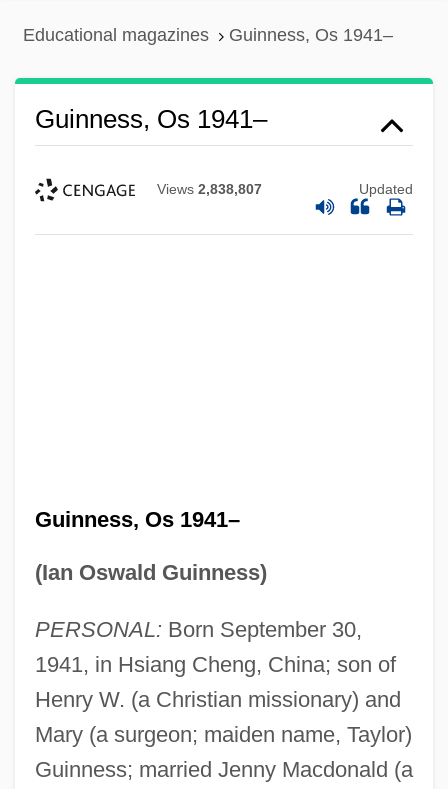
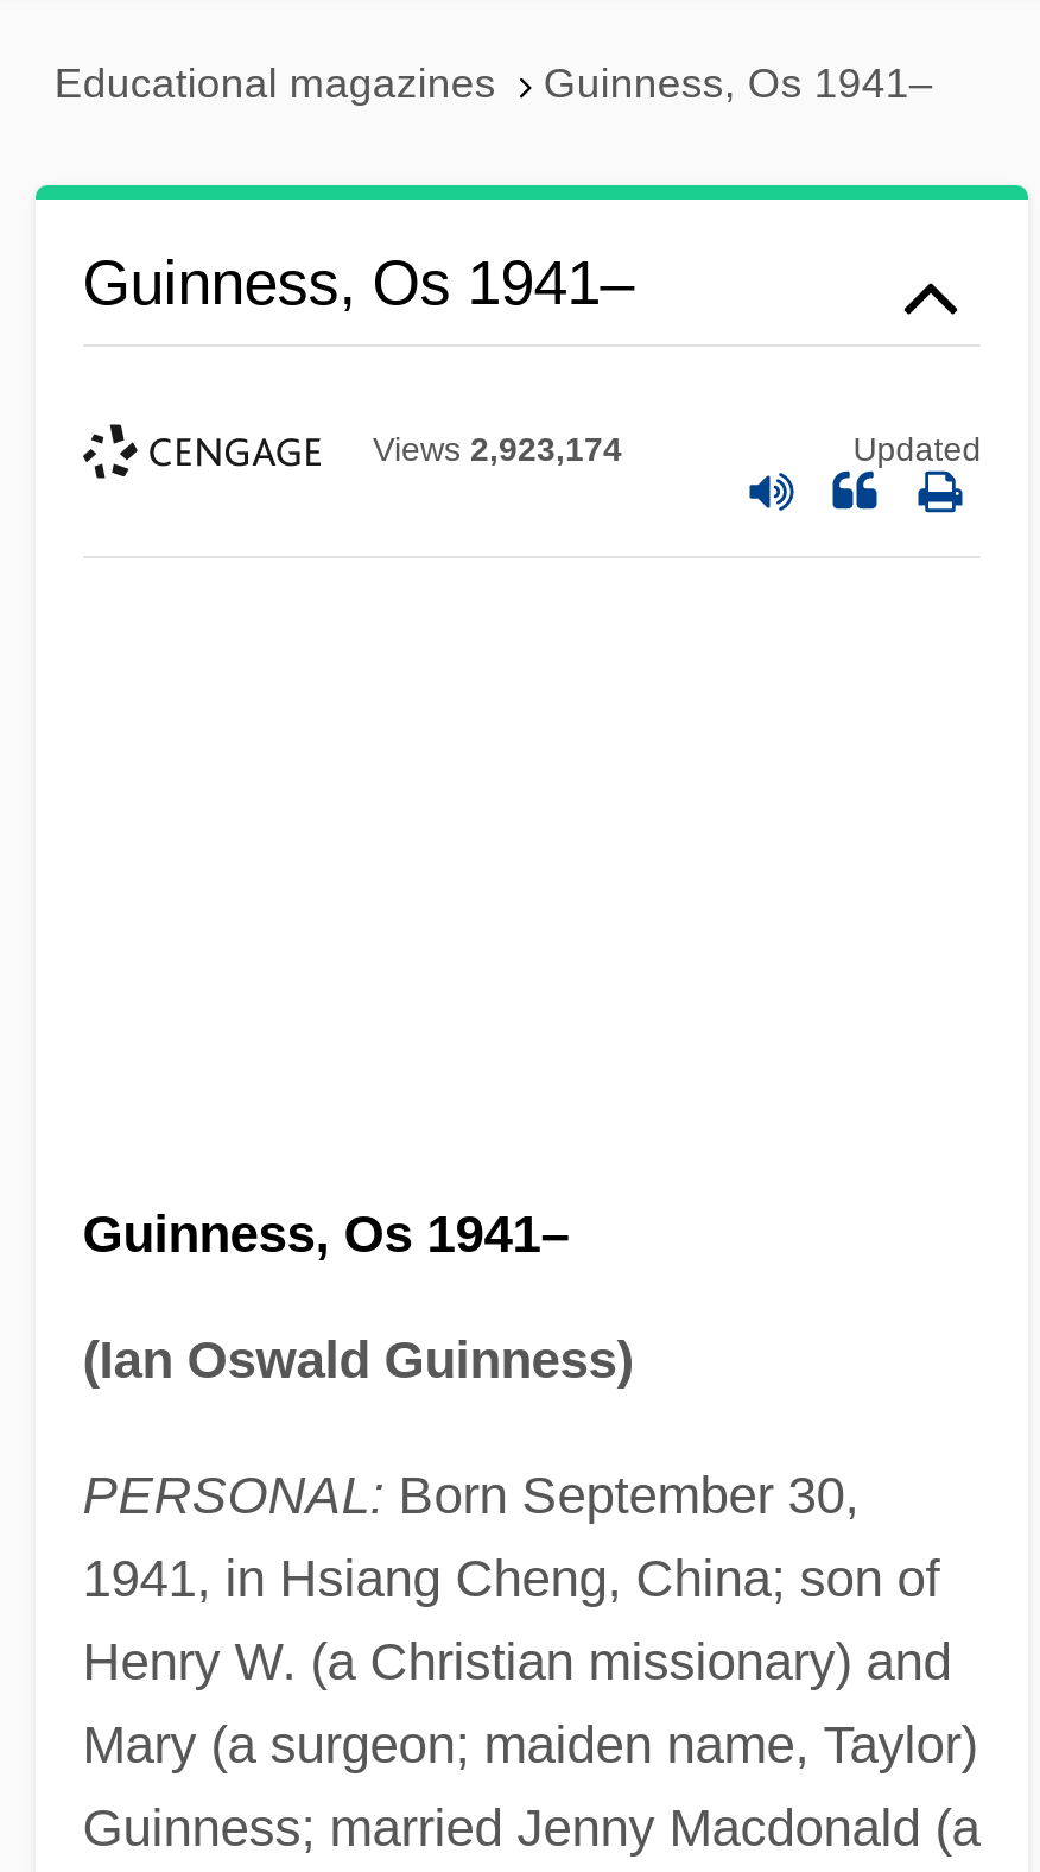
[157,181,262,197] Views 2,838,807 -> [373,431,622,469] Views 2,923,174

